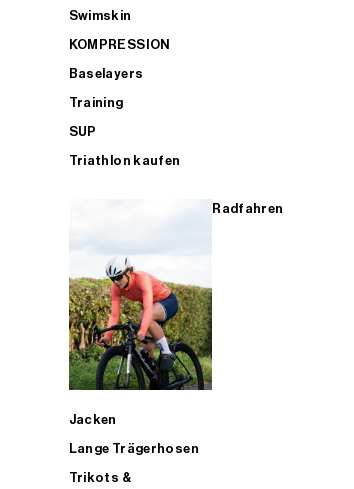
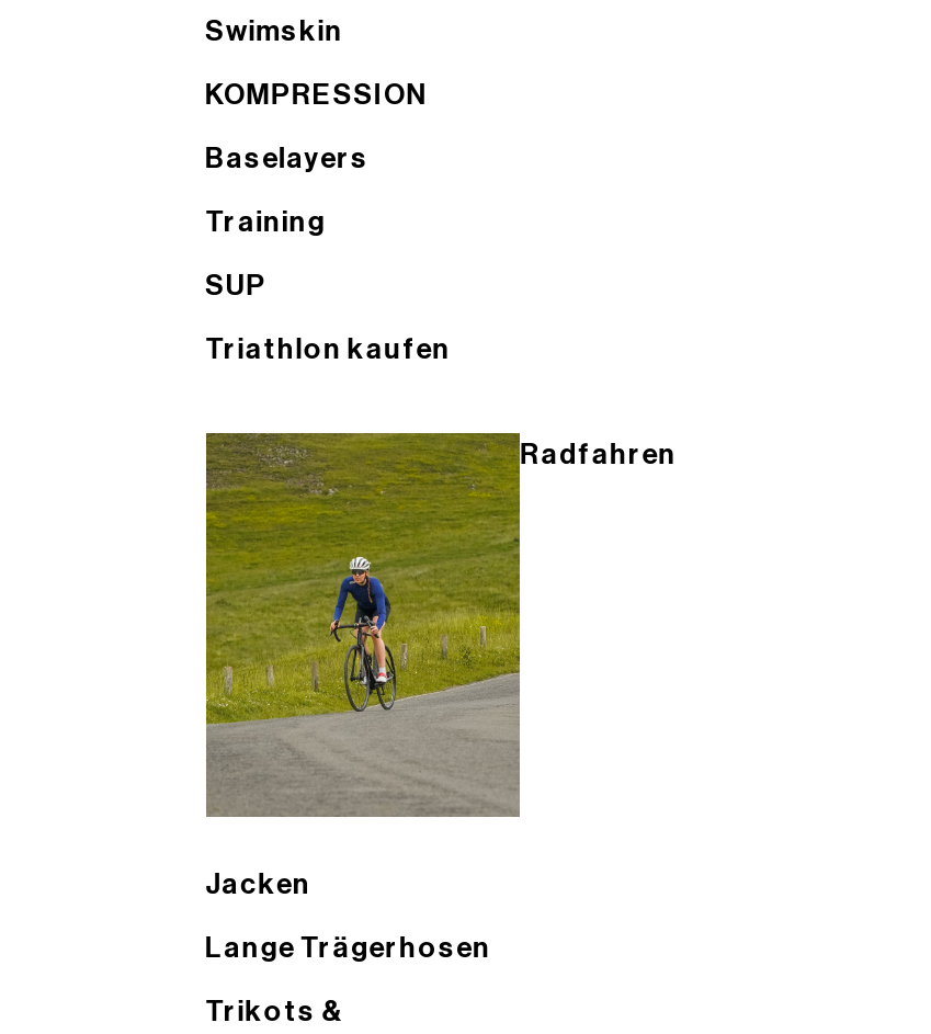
[68,198,212,390] [image] -> [204,430,522,818] [image]

